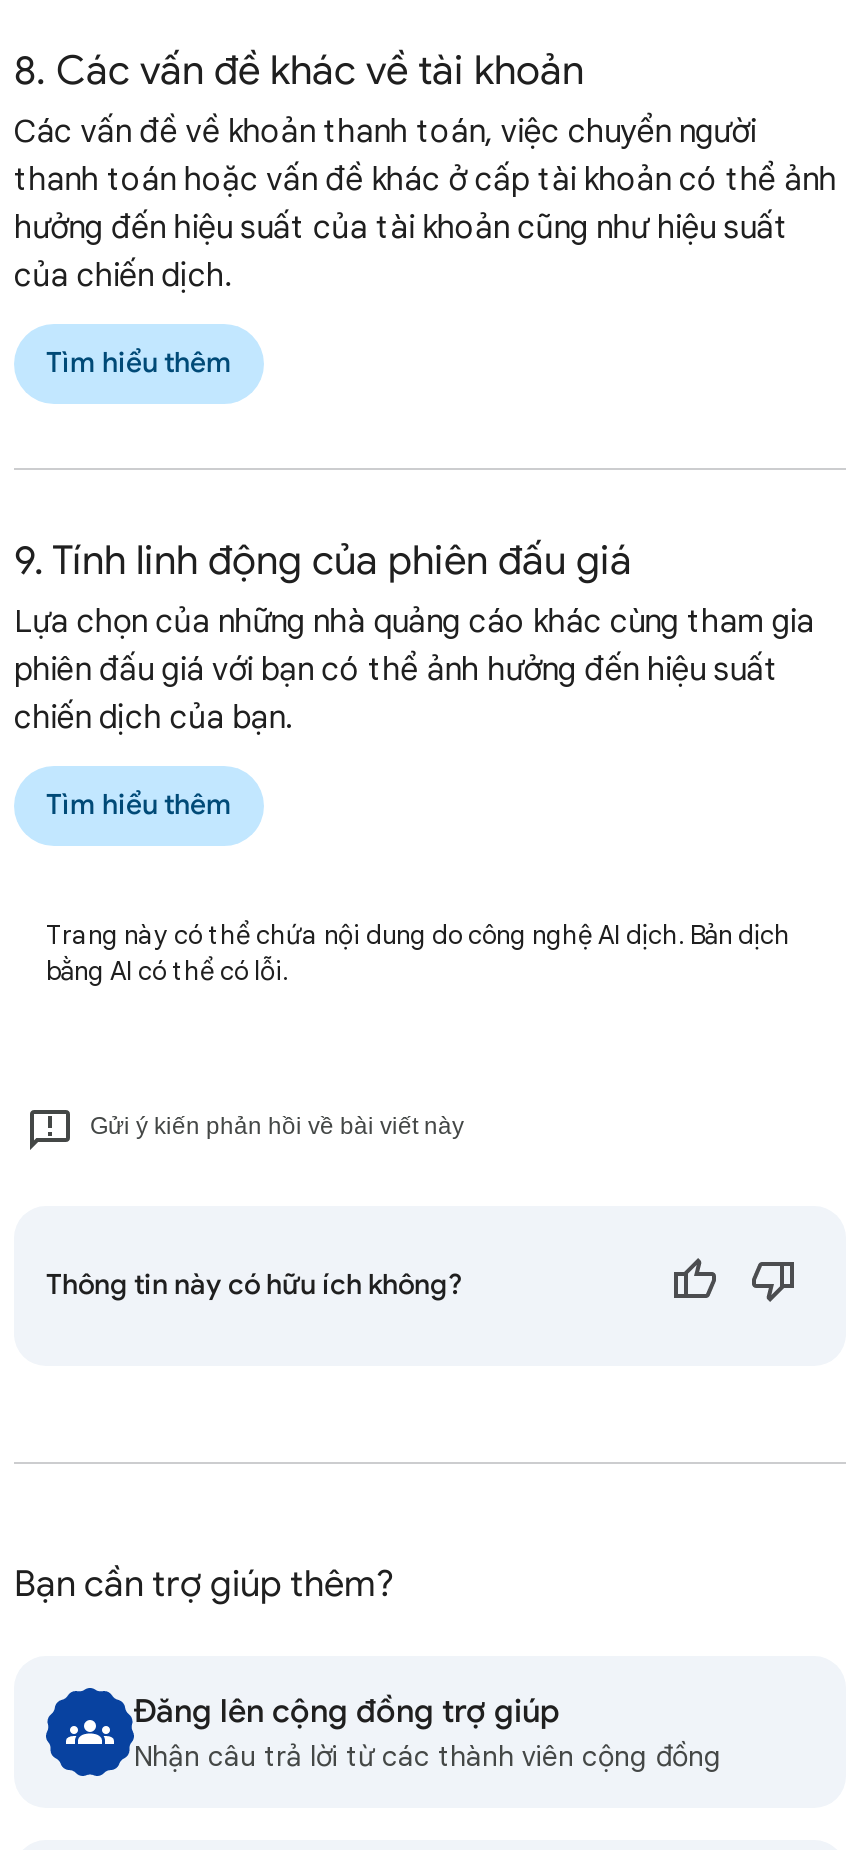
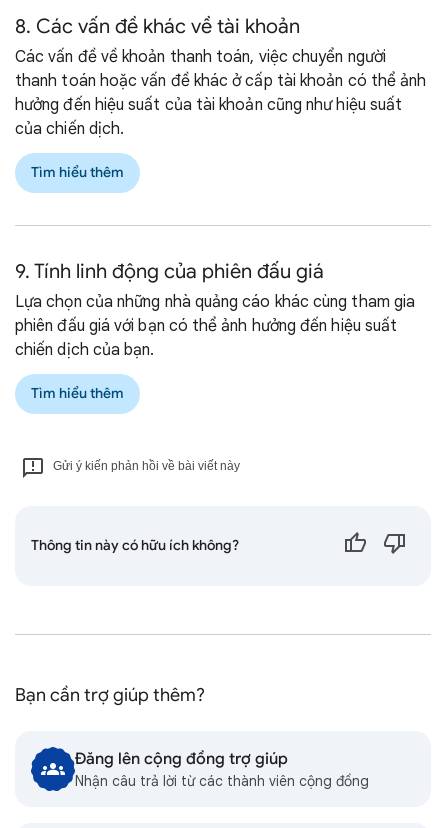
[46,918,790,988] Trang này có thể chứa nội dung do công nghệ AI dịch. Bản dịch | bằng AI có thể có lỗi. -> none

